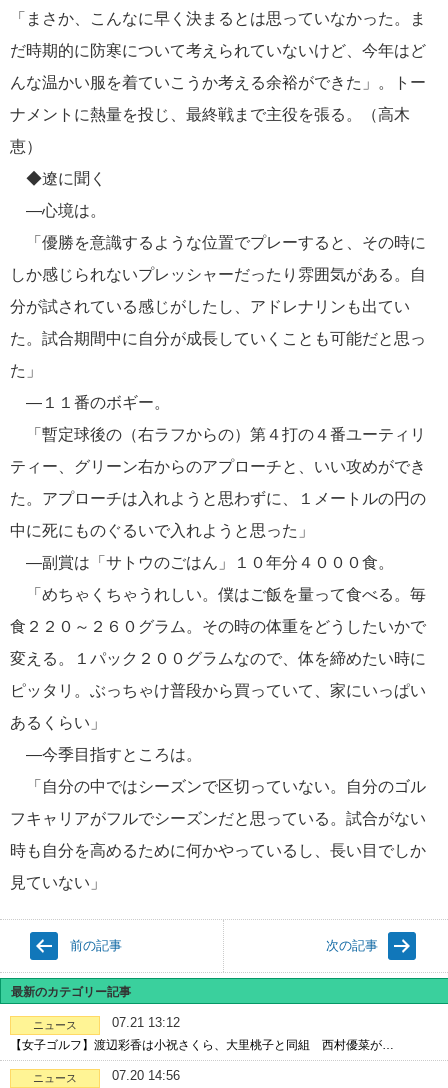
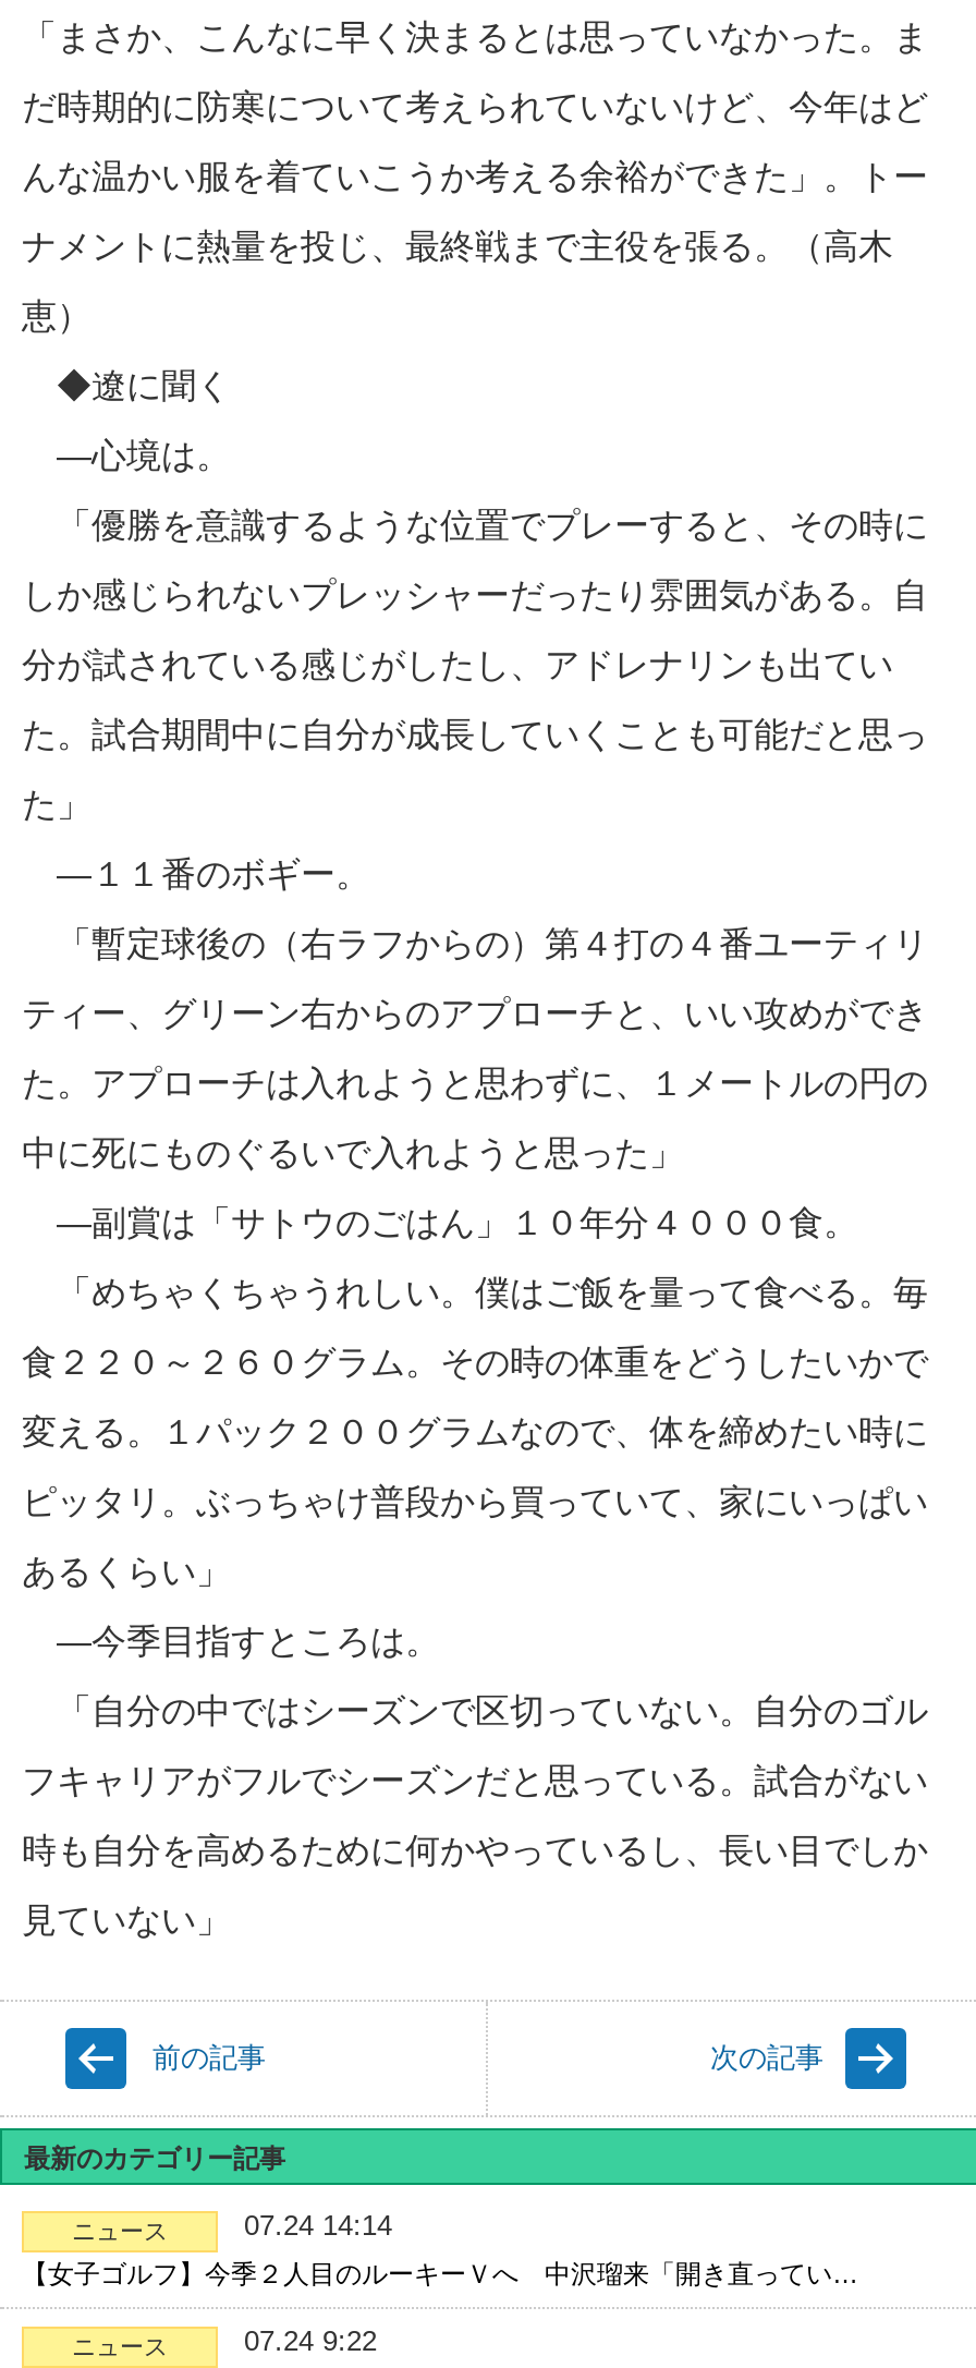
[112,1015,180,1030] 07.21 13:12 -> [244,2208,392,2241] 07.24 14:14
[10,1038,394,1052] 【女子ゴルフ】渡辺彩香は小祝さくら、大里桃子と同組 西村優菜が… -> [22,2259,858,2289] 【女子ゴルフ】今季２人目のルーキーＶへ 中沢瑠来「開き直ってい…
[112,1068,180,1083] 07.20 14:56 -> [244,2324,377,2357] 07.24 9:22

